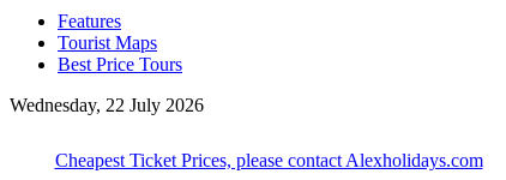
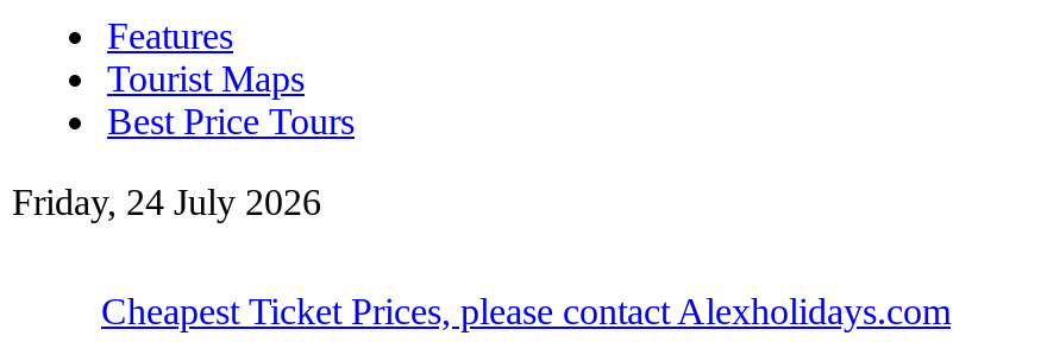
[10,95,204,115] Wednesday, 22 July 2026 -> [12,182,321,222] Friday, 24 July 2026

